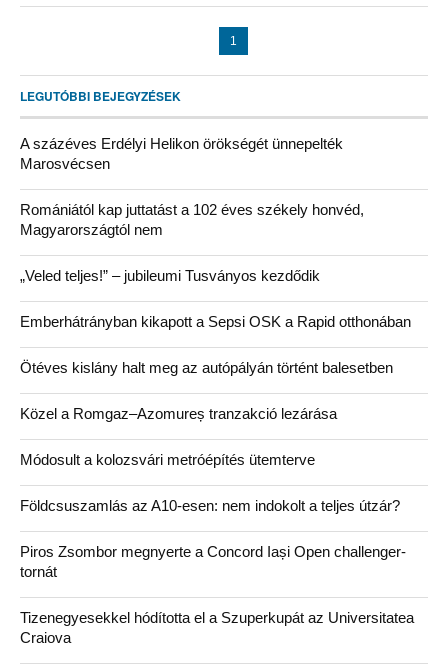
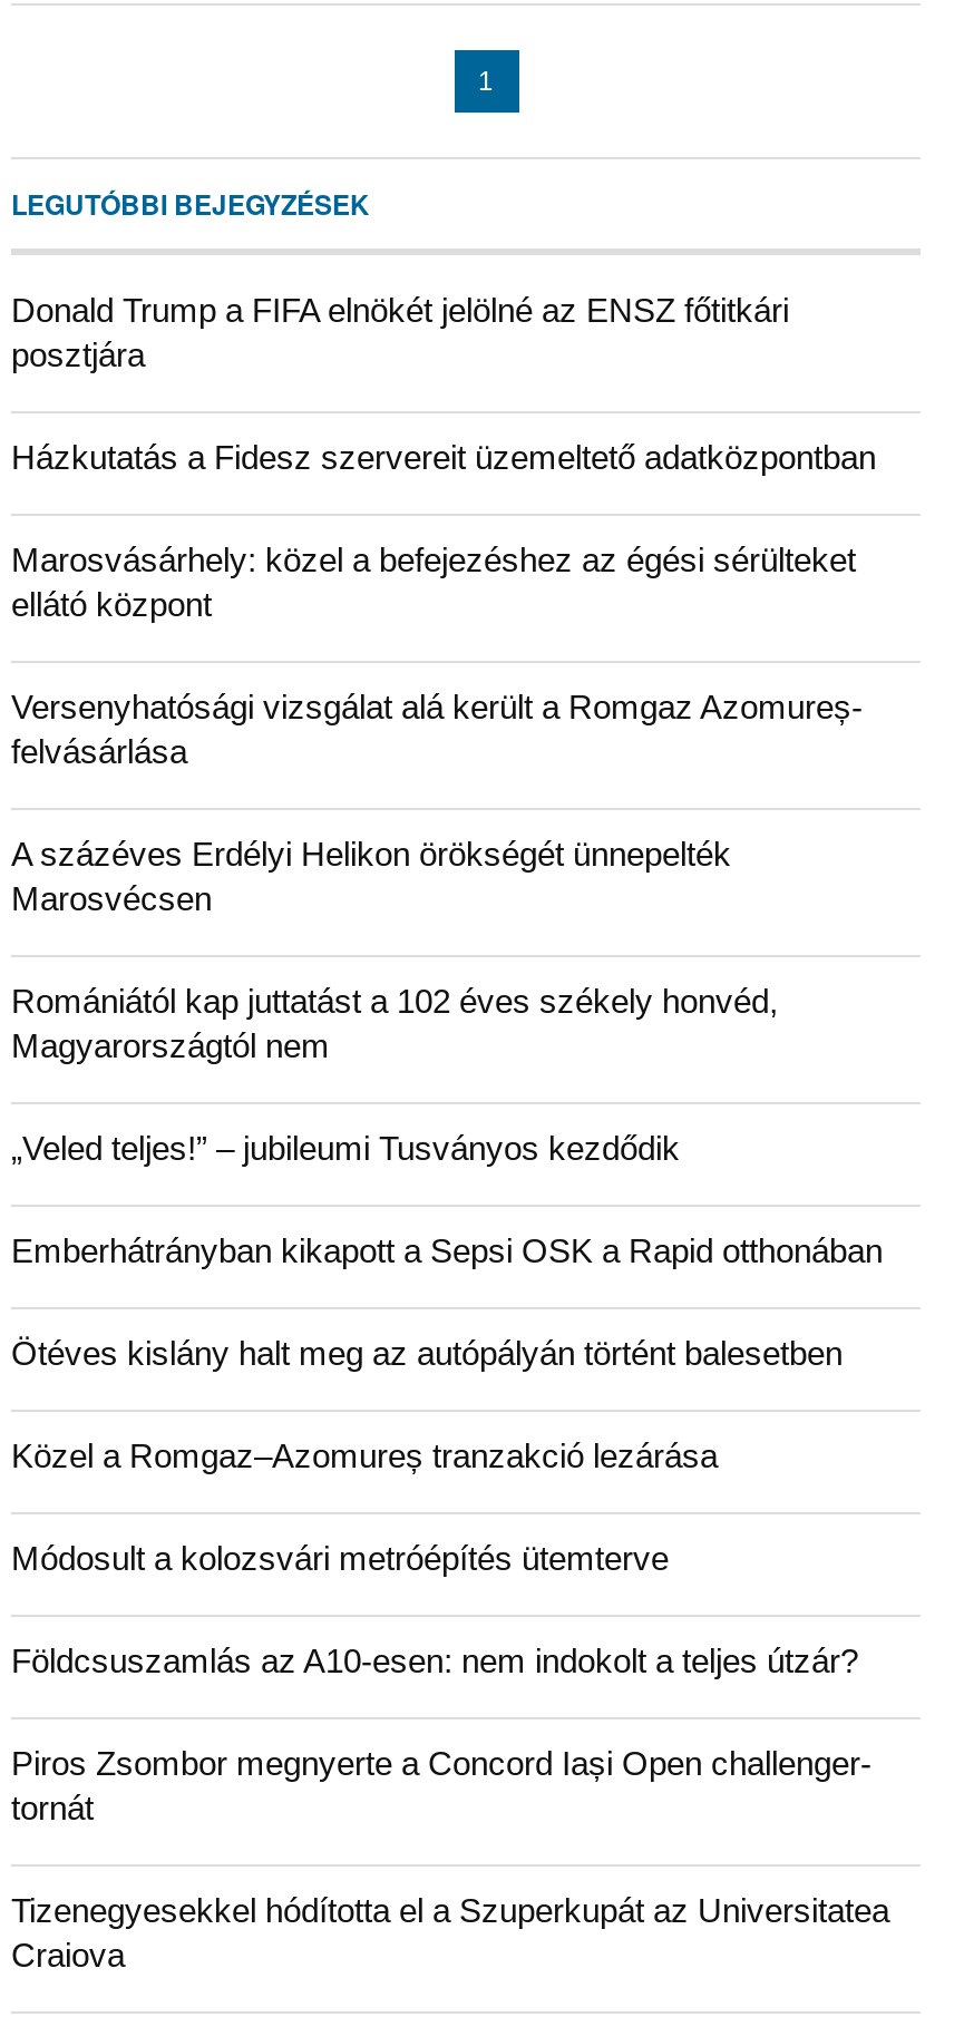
none -> [11,292,876,771] Donald Trump a FIFA elnökét jelölné az ENSZ főtitkári | posztjára | Házkutatás a Fidesz szervereit üzemeltető adatközpontban | Marosvásárhely: közel a befejezéshez az égési sérülteket | ellátó központ | Versenyhatósági vizsgálat alá került a Romgaz Azomureș- | felvásárlása

